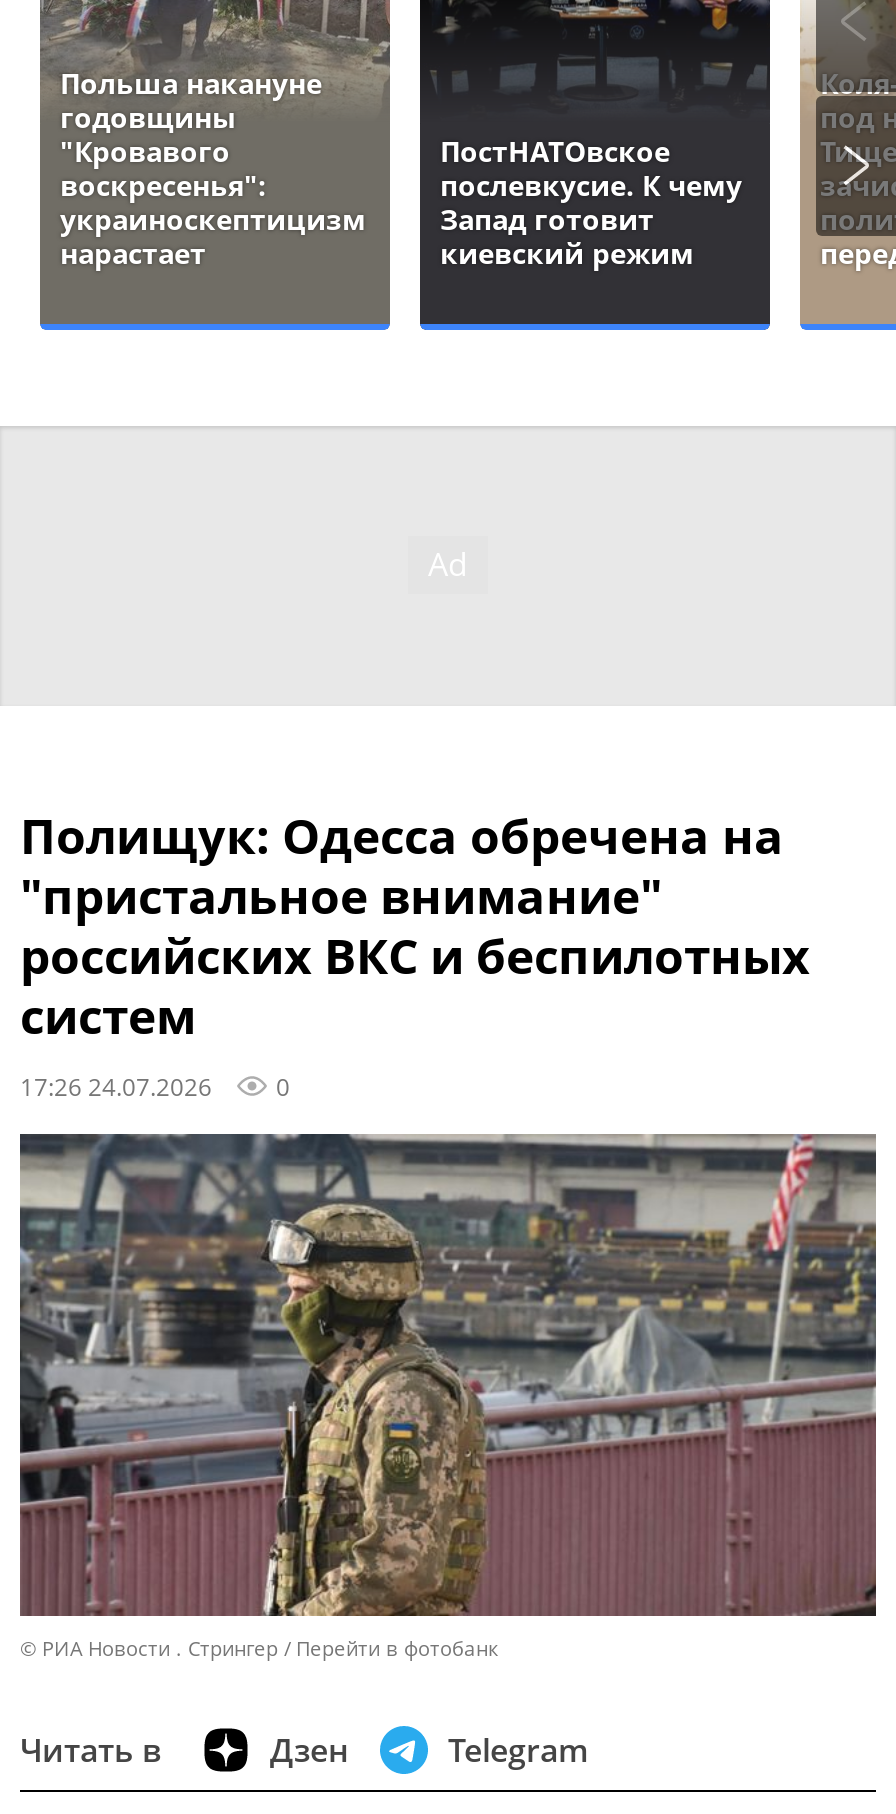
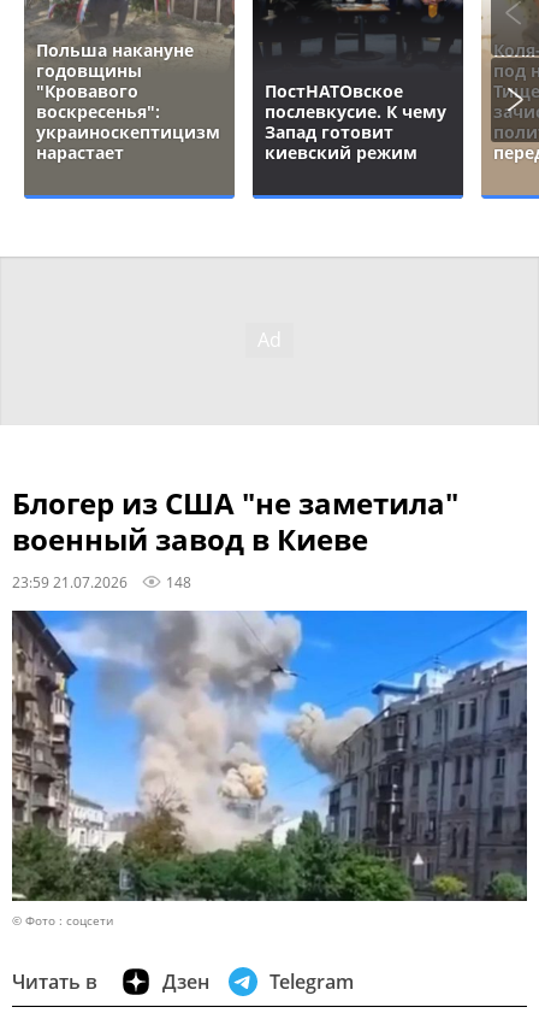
[20,802,810,1102] Полищук: Одесса обречена на | "пристальное внимание" | российских ВКС и беспилотных | систем | 17:26 24.07.2026 | 0 -> [12,483,458,591] Блогер из США "не заметила" | военный завод в Киеве | 23:59 21.07.2026 | 148
[20,1132,876,1661] [image] | © РИА Новости . Стрингер | Перейти в фотобанк -> [12,609,528,928] [image] | © Фото : соцсети

